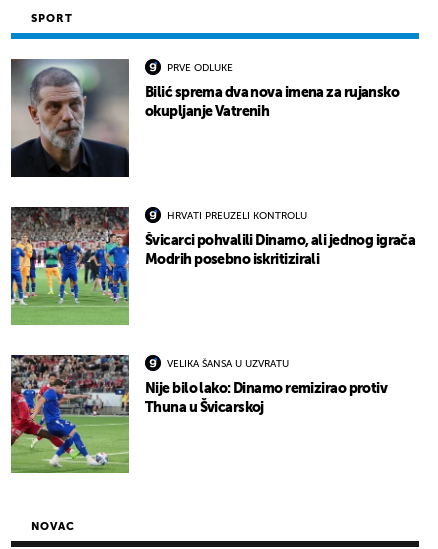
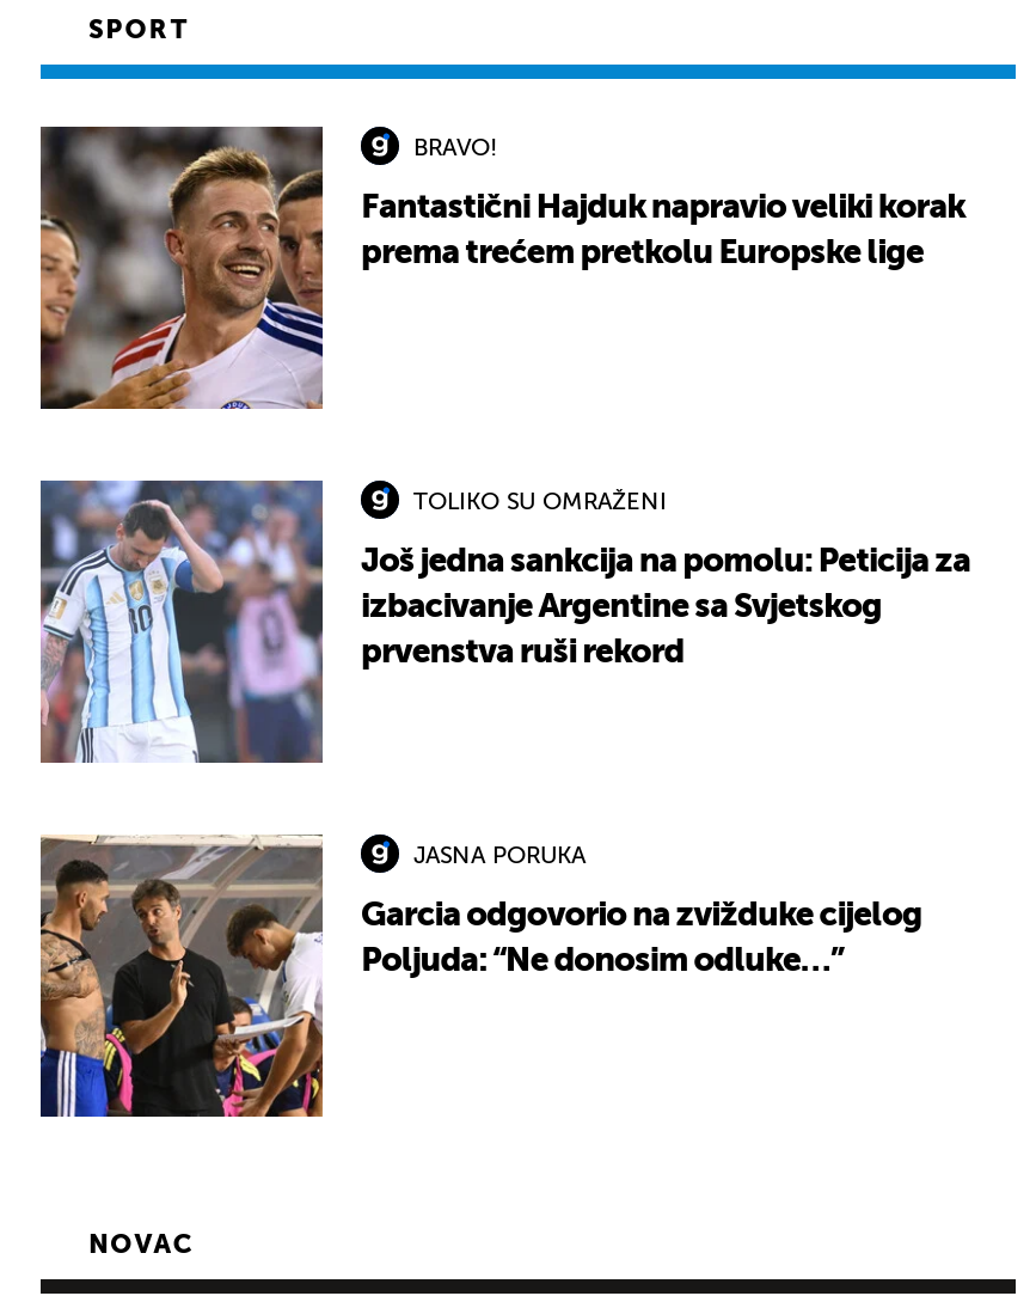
[10,58,399,178] [image] | Bilić sprema dva nova imena za rujansko | okupljanje Vatrenih -> [41,124,965,411] [image] | Fantastični Hajduk napravio veliki korak | prema trećem pretkolu Europske lige
[167,63,233,73] PRVE ODLUKE -> [413,137,497,161] BRAVO!
[10,206,415,326] [image] | Švicarci pohvalili Dinamo, ali jednog igrača | Modrih posebno iskritizirali -> [38,478,970,765] [image] | Još jedna sankcija na pomolu: Peticija za | izbacivanje Argentine sa Svjetskog | prvenstva ruši rekord
[167,211,307,221] HRVATI PREUZELI KONTROLU -> [413,491,667,515] TOLIKO SU OMRAŽENI
[10,354,387,474] [image] | Nije bilo lako: Dinamo remizirao protiv | Thuna u Švicarskoj -> [38,835,922,1119] [image] | Garcia odgovorio na zvižduke cijelog | Poljuda: “Ne donosim odluke…”
[167,359,289,369] VELIKA ŠANSA U UZVRATU -> [413,845,586,868] JASNA PORUKA

